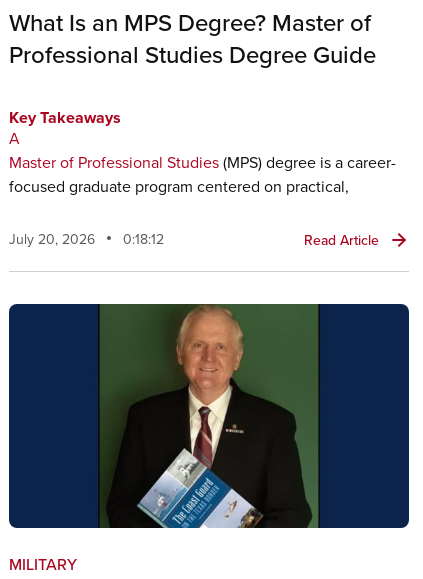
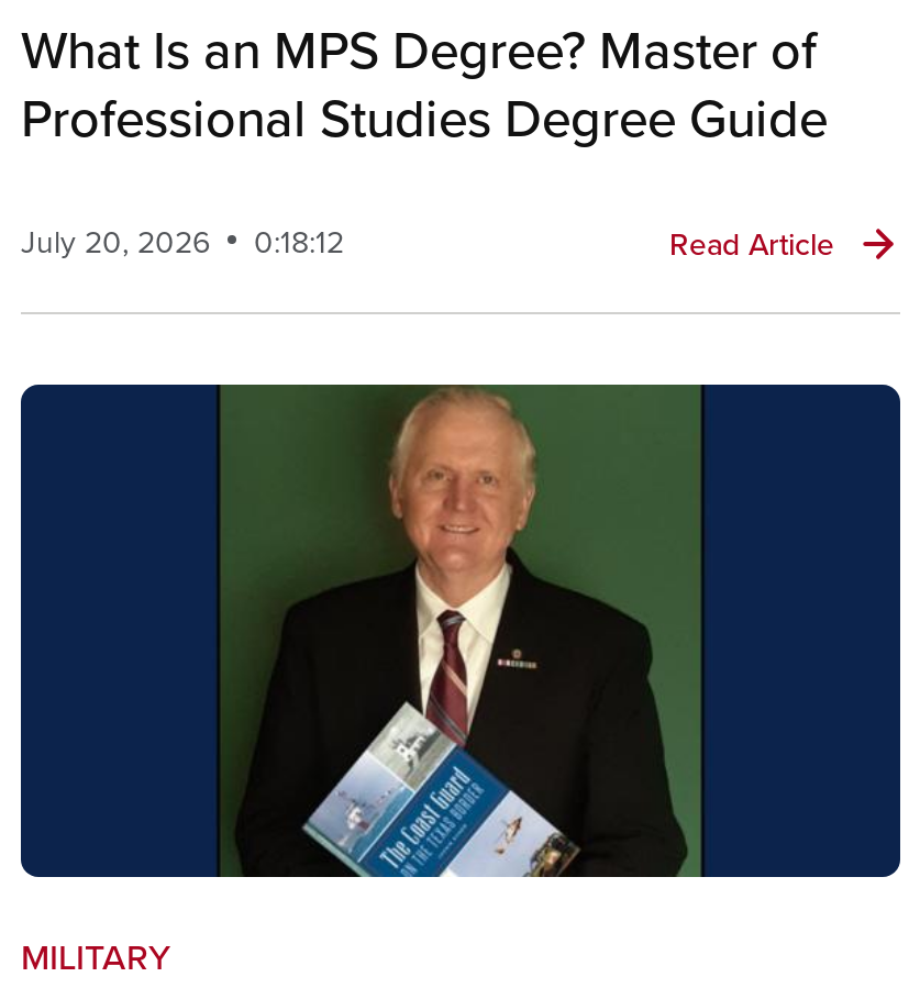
[9,106,396,197] Key Takeaways | A | Master of Professional Studies (MPS) degree is a career- | focused graduate program centered on practical, -> none

